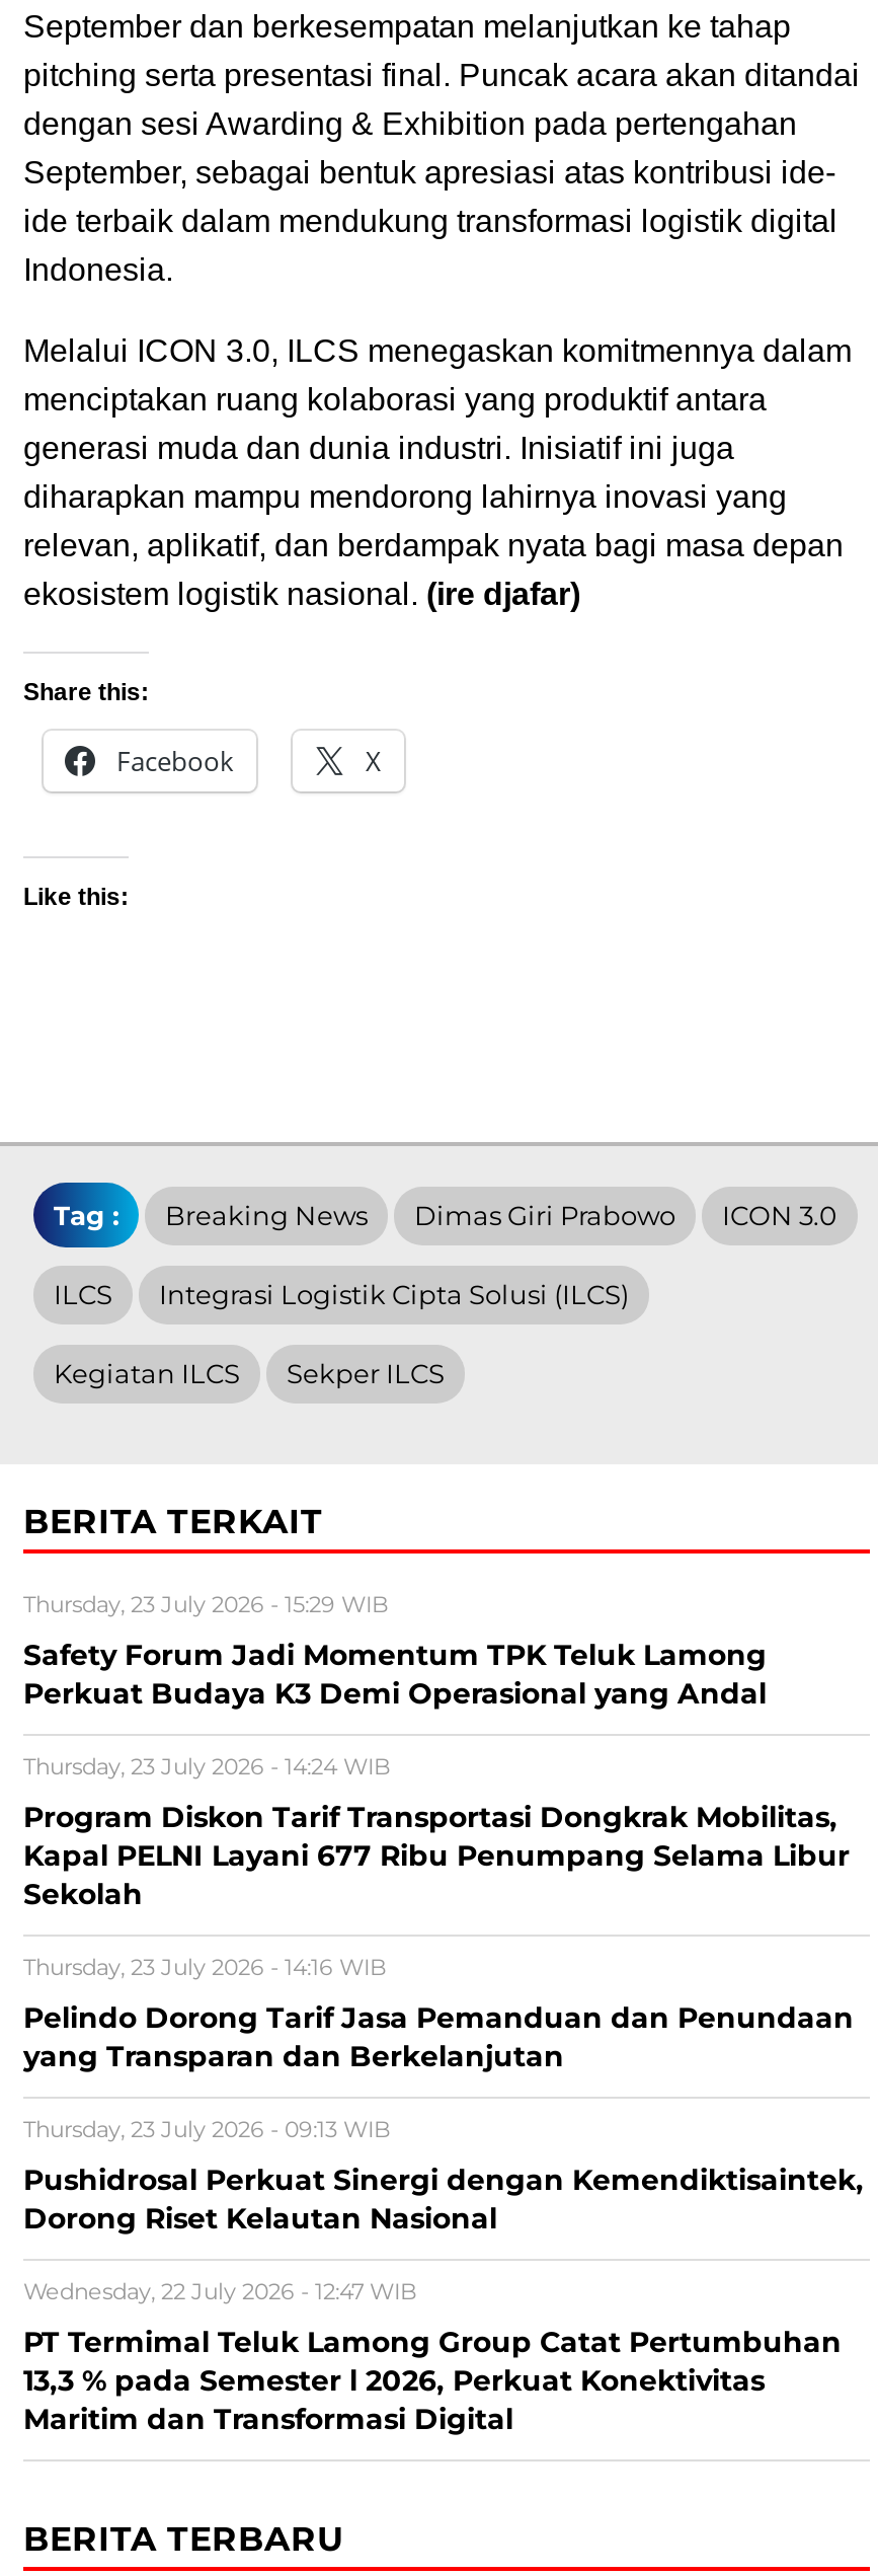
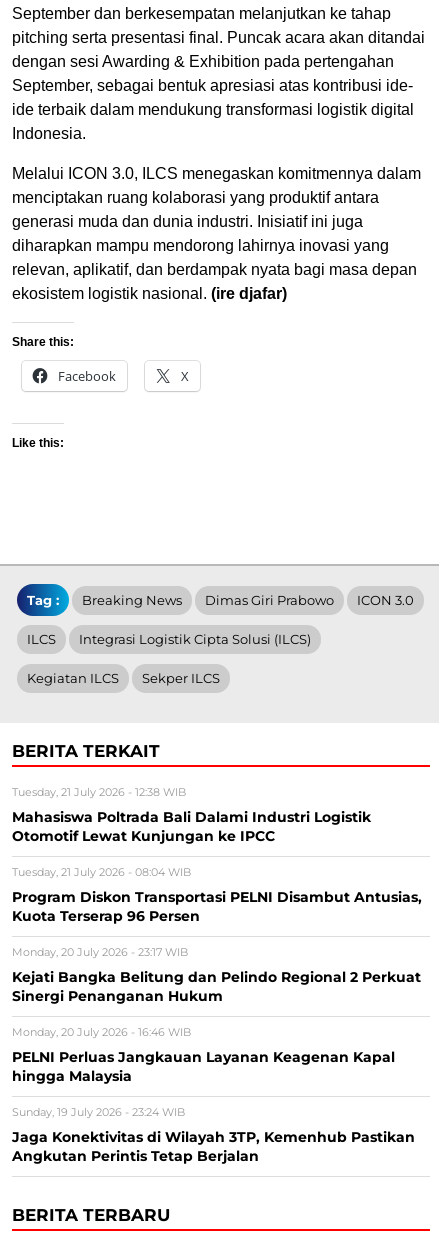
[23,1591,388,1619] Thursday, 23 July 2026 - 15:29 WIB -> [12,785,186,799] Tuesday, 21 July 2026 - 12:38 WIB
[23,1639,767,1710] Safety Forum Jadi Momentum TPK Teluk Lamong | Perkuat Budaya K3 Demi Operasional yang Andal -> [12,809,371,844] Mahasiswa Poltrada Bali Dalami Industri Logistik | Otomotif Lewat Kunjungan ke IPCC
[23,1753,390,1781] Thursday, 23 July 2026 - 14:24 WIB -> [12,865,191,879] Tuesday, 21 July 2026 - 08:04 WIB
[23,1802,850,1911] Program Diskon Tarif Transportasi Dongkrak Mobilitas, | Kapal PELNI Layani 677 Ribu Penumpang Selama Libur | Sekolah -> [12,889,422,924] Program Diskon Transportasi PELNI Disambut Antusias, | Kuota Terserap 96 Persen
[23,1954,386,1982] Thursday, 23 July 2026 - 14:16 WIB -> [12,945,188,959] Monday, 20 July 2026 - 23:17 WIB
[23,2002,854,2073] Pelindo Dorong Tarif Jasa Pemanduan dan Penundaan | yang Transparan dan Berkelanjutan -> [12,969,421,1004] Kejati Bangka Belitung dan Pelindo Regional 2 Perkuat | Sinergi Penanganan Hukum
[23,2116,390,2144] Thursday, 23 July 2026 - 09:13 WIB -> [12,1025,191,1039] Monday, 20 July 2026 - 16:46 WIB
[23,2164,864,2235] Pushidrosal Perkuat Sinergi dengan Kemendiktisaintek, | Dorong Riset Kelautan Nasional -> [12,1049,395,1084] PELNI Perluas Jangkauan Layanan Keagenan Kapal | hingga Malaysia
[23,2278,416,2306] Wednesday, 22 July 2026 - 12:47 WIB -> [12,1105,185,1119] Sunday, 19 July 2026 - 23:24 WIB
[23,2327,842,2436] PT Termimal Teluk Lamong Group Catat Pertumbuhan | 13,3 % pada Semester l 2026, Perkuat Konektivitas | Maritim dan Transformasi Digital -> [12,1129,415,1164] Jaga Konektivitas di Wilayah 3TP, Kemenhub Pastikan | Angkutan Perintis Tetap Berjalan

